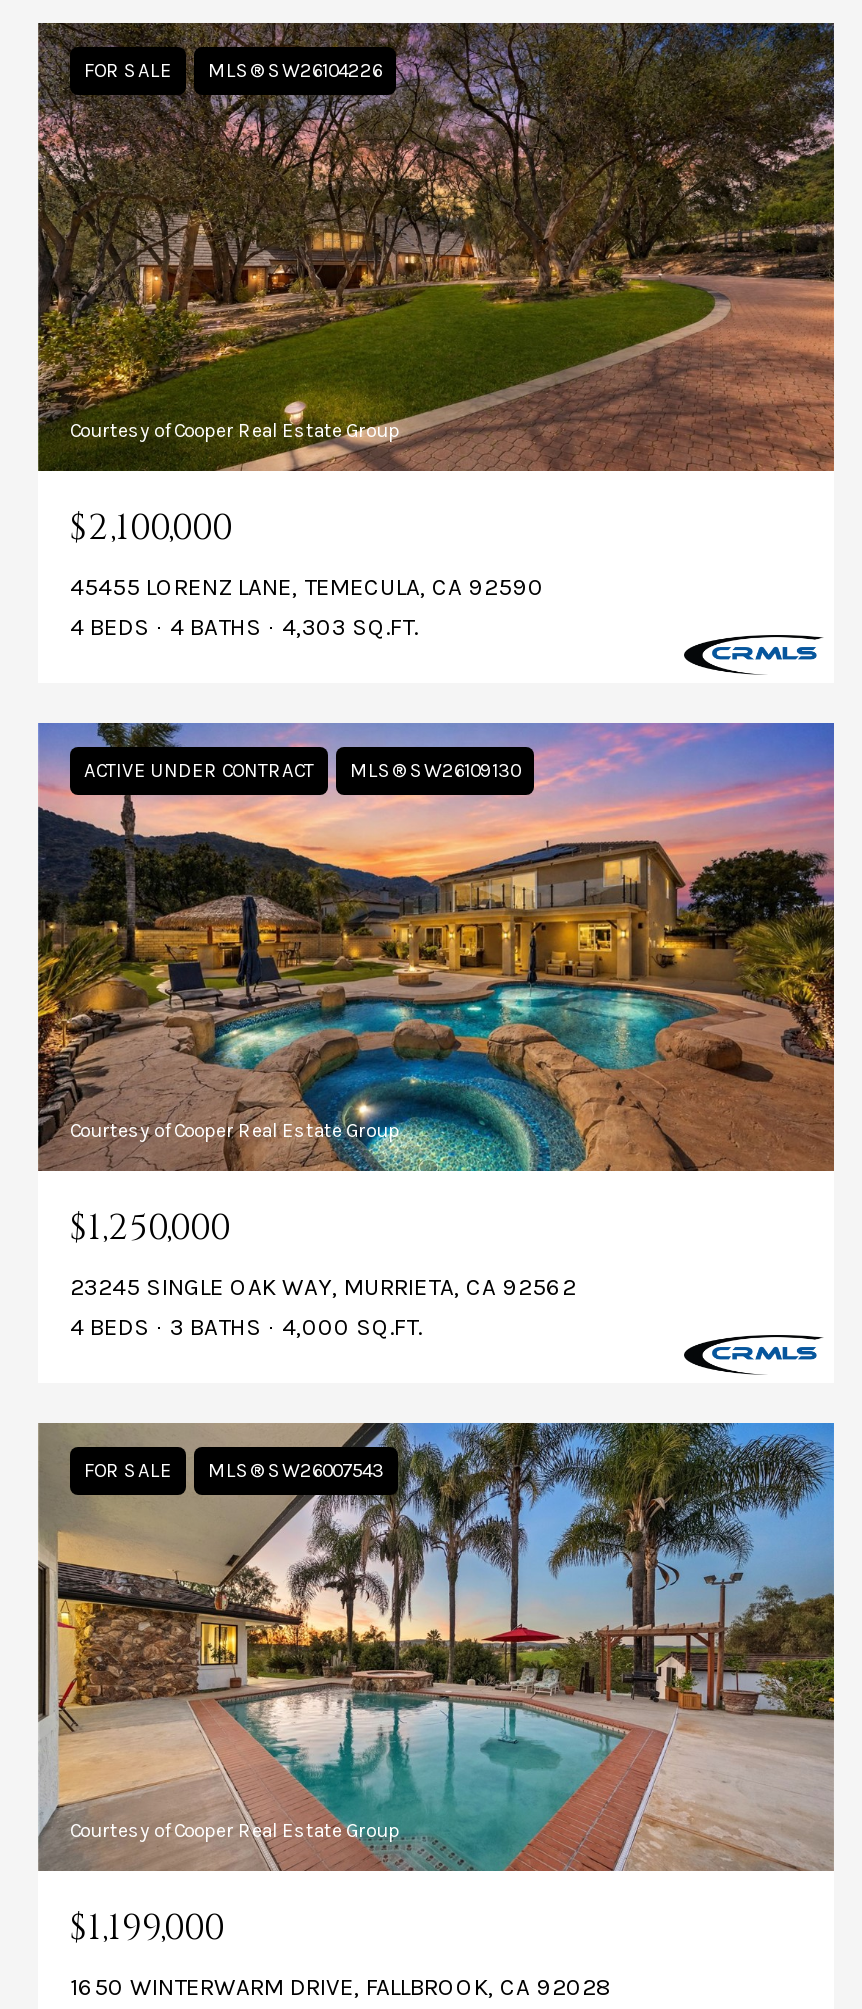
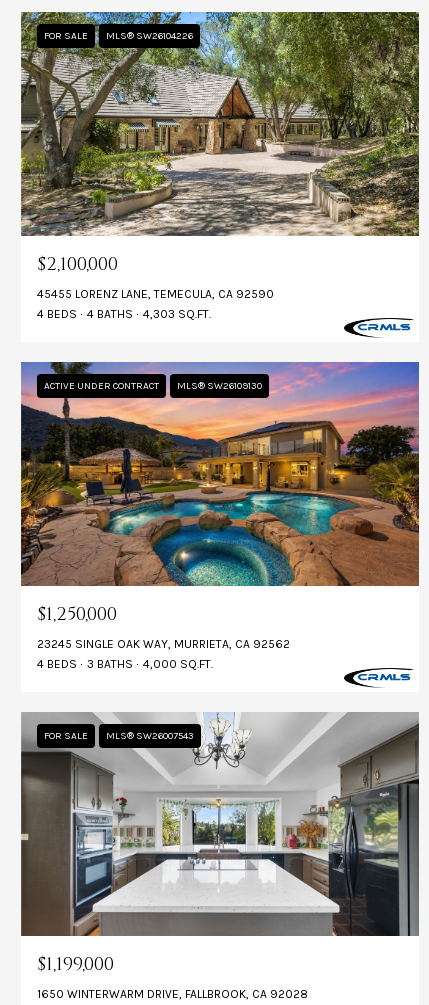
[36,21,836,473] [image] -> [20,11,420,236] [image]
[70,419,400,443] Courtesy of Cooper Real Estate Group -> none
[70,1119,400,1143] Courtesy of Cooper Real Estate Group -> none
[38,1421,836,1873] [image] -> [21,712,420,937] [image]
[70,1818,400,1842] Courtesy of Cooper Real Estate Group -> none

